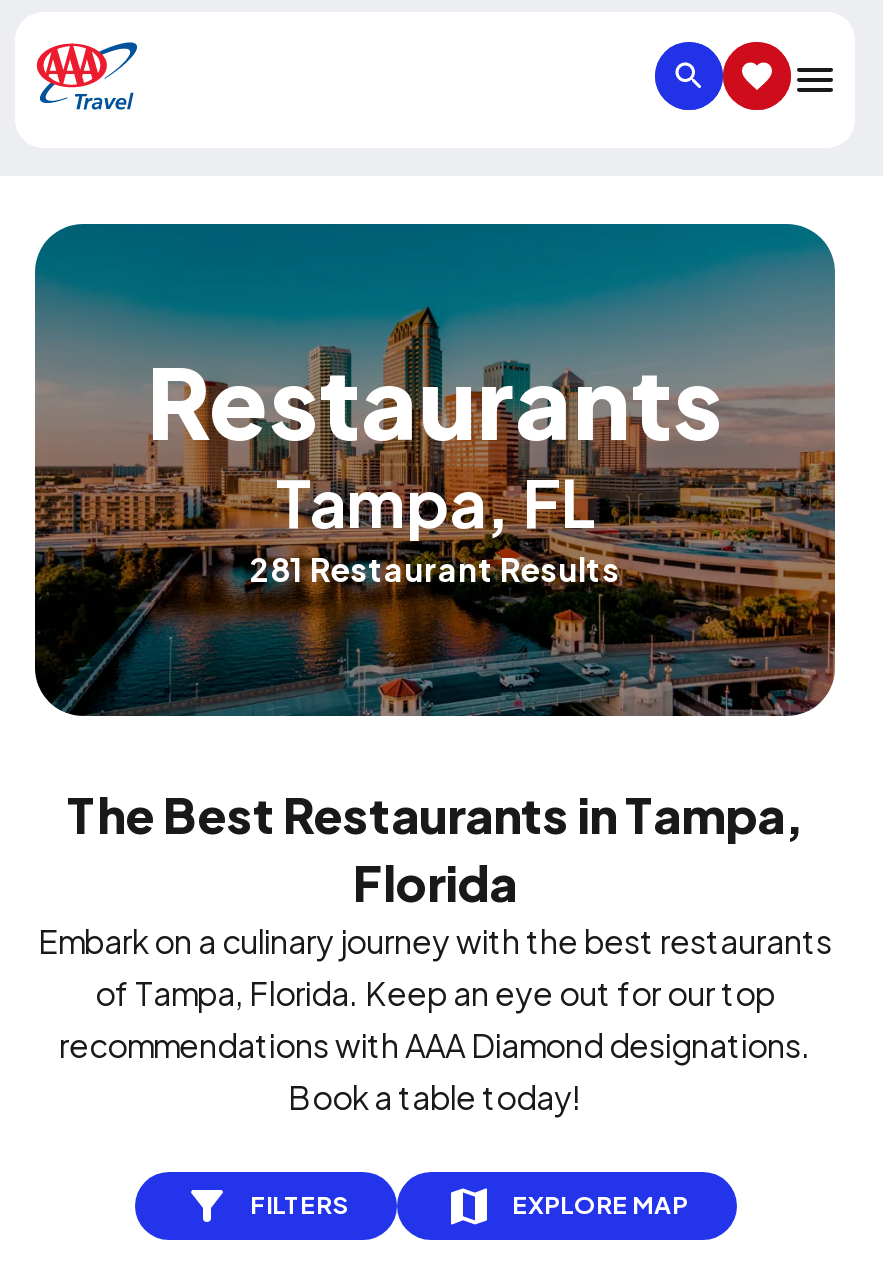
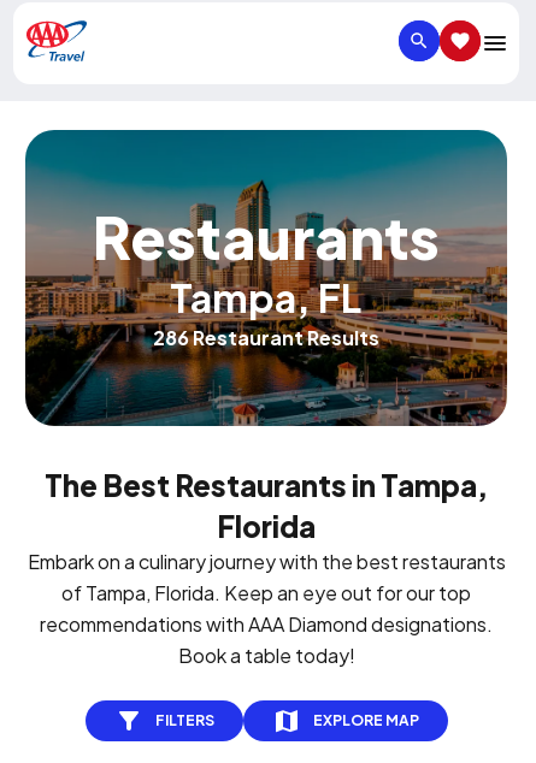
[250,548,620,590] 281 Restaurant Results -> [153,325,379,350] 286 Restaurant Results

